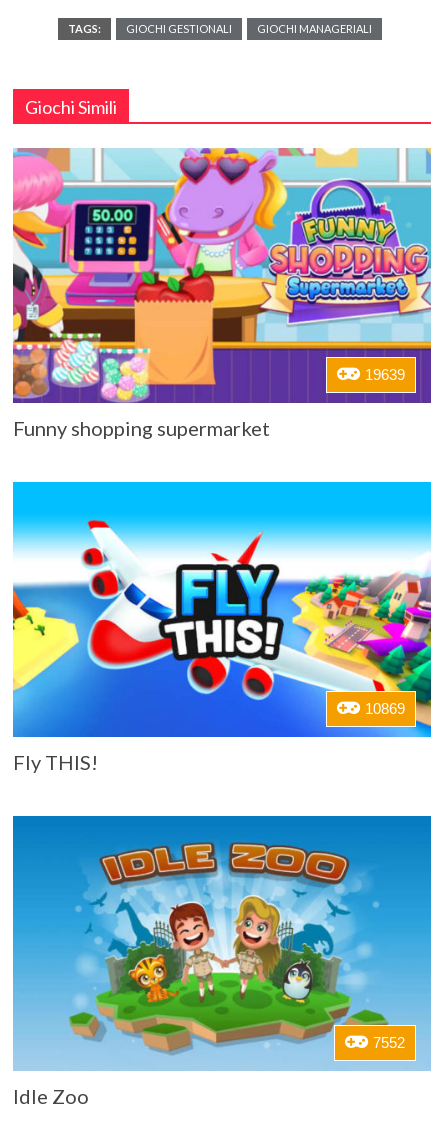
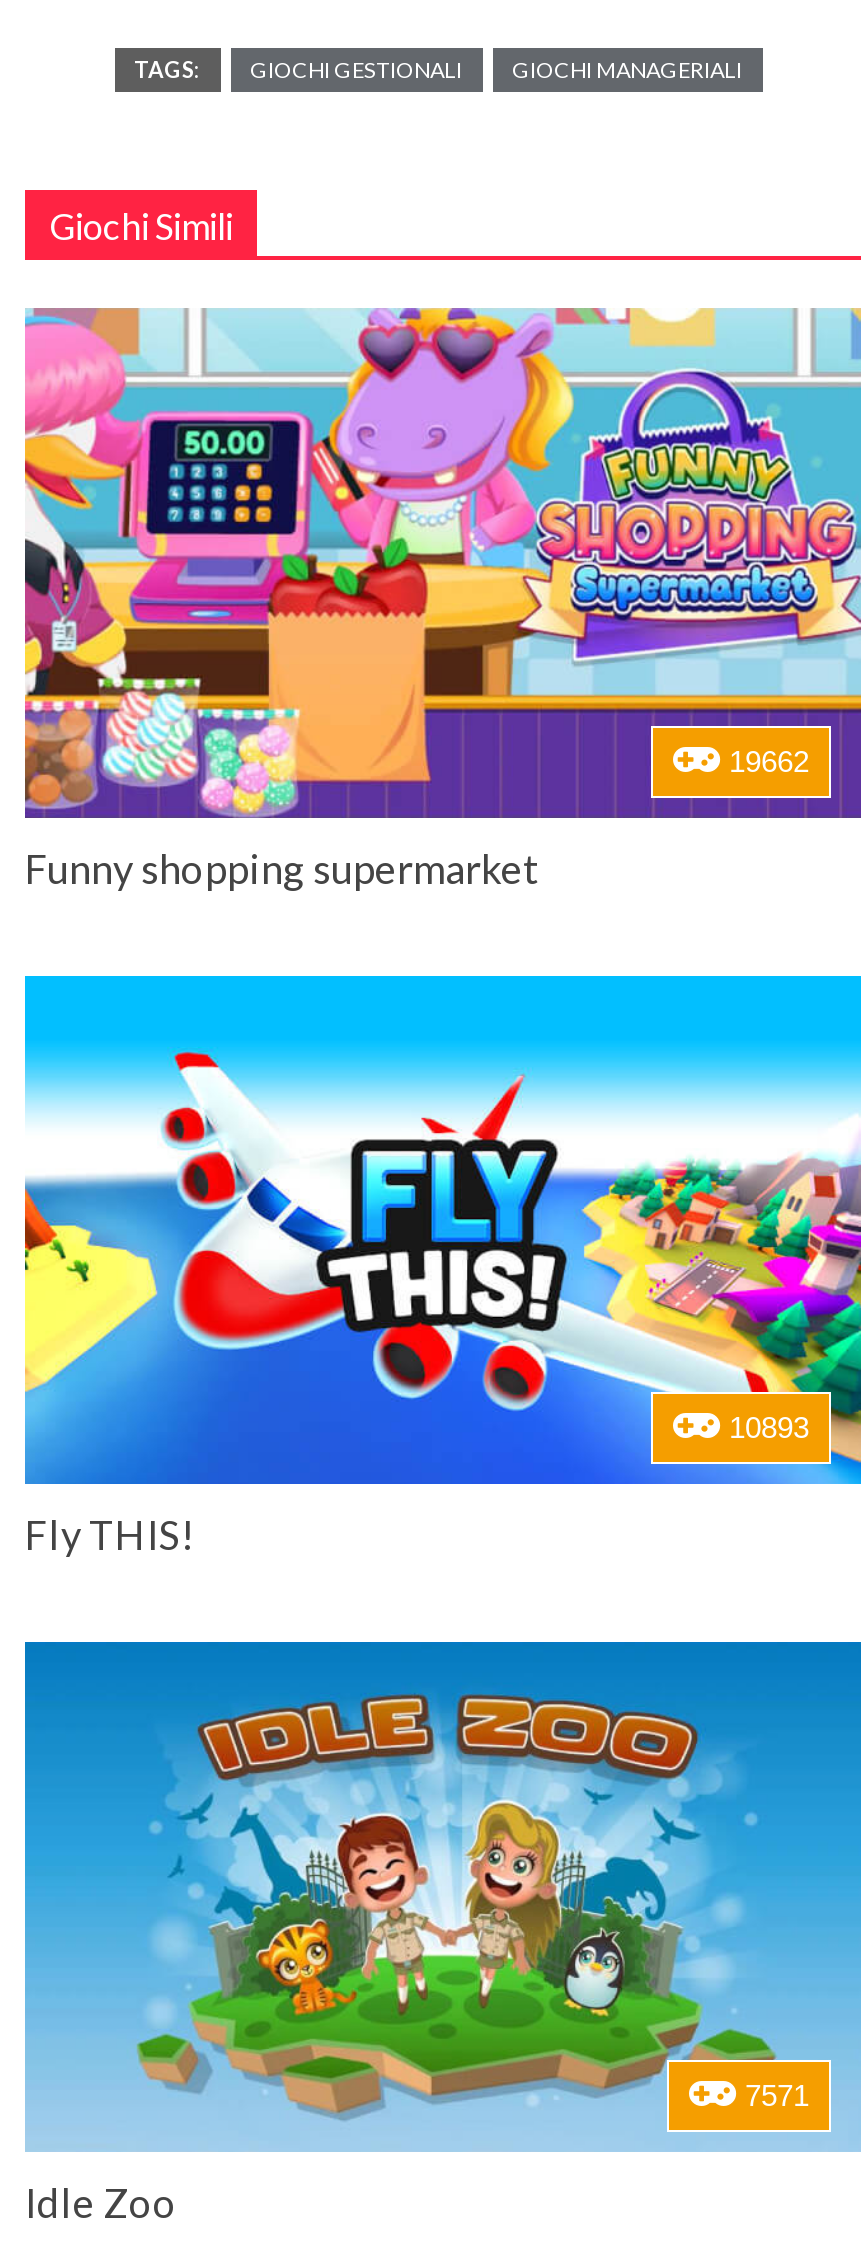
[365,366,405,383] 19639 -> [729,743,809,777] 19662
[365,700,405,717] 10869 -> [729,1411,809,1445] 10893
[373,1034,405,1051] 7552 -> [745,2078,809,2112] 7571

